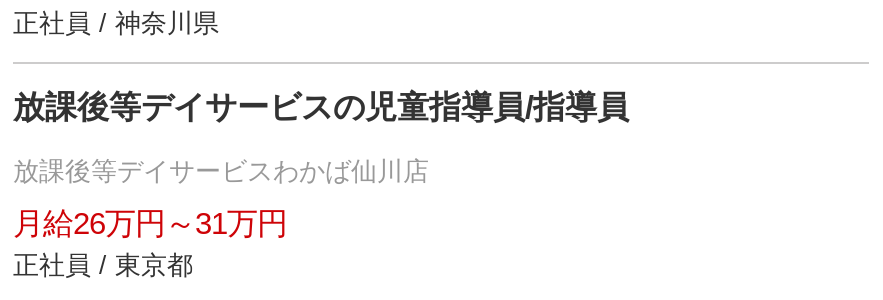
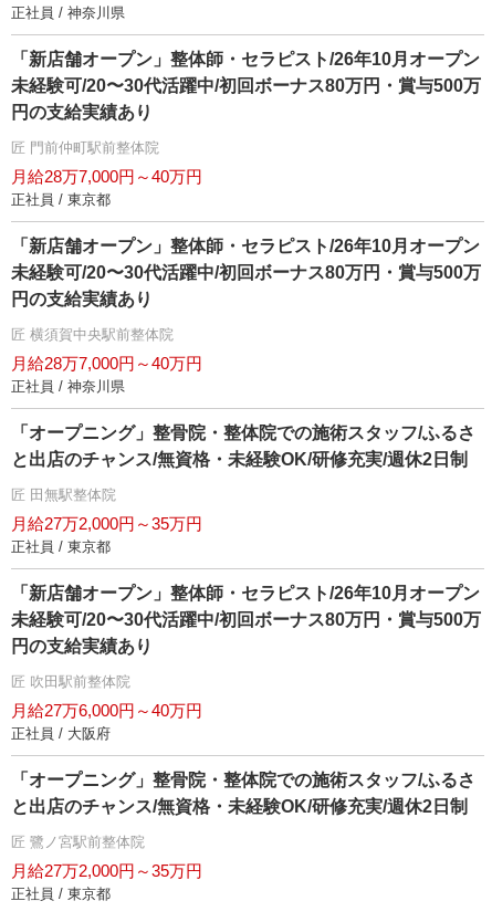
[13,89,629,239] 放課後等デイサービスの児童指導員/指導員 | 放課後等デイサービスわかば仙川店 | 月給26万円～31万円 -> [11,49,481,879] 「新店舗オープン」整体師・セラピスト/26年10月オープン | 未経験可/20〜30代活躍中/初回ボーナス80万円・賞与500万 | 円の支給実績あり | 匠 門前仲町駅前整体院 | 月給28万7,000円～40万円 | 正社員 / 東京都 | 「新店舗オープン」整体師・セラピスト/26年10月オープン | 未経験可/20〜30代活躍中/初回ボーナス80万円・賞与500万 | 円の支給実績あり | 匠 横須賀中央駅前整体院 | 月給28万7,000円～40万円 | 正社員 / 神奈川県 | 「オープニング」整骨院・整体院での施術スタッフ/ふるさ | と出店のチャンス/無資格・未経験OK/研修充実/週休2日制 | 匠 田無駅整体院 | 月給27万2,000円～35万円 | 正社員 / 東京都 | 「新店舗オープン」整体師・セラピスト/26年10月オープン | 未経験可/20〜30代活躍中/初回ボーナス80万円・賞与500万 | 円の支給実績あり | 匠 吹田駅前整体院 | 月給27万6,000円～40万円 | 正社員 / 大阪府 | 「オープニング」整骨院・整体院での施術スタッフ/ふるさ | と出店のチャンス/無資格・未経験OK/研修充実/週休2日制 | 匠 鷺ノ宮駅前整体院 | 月給27万2,000円～35万円

